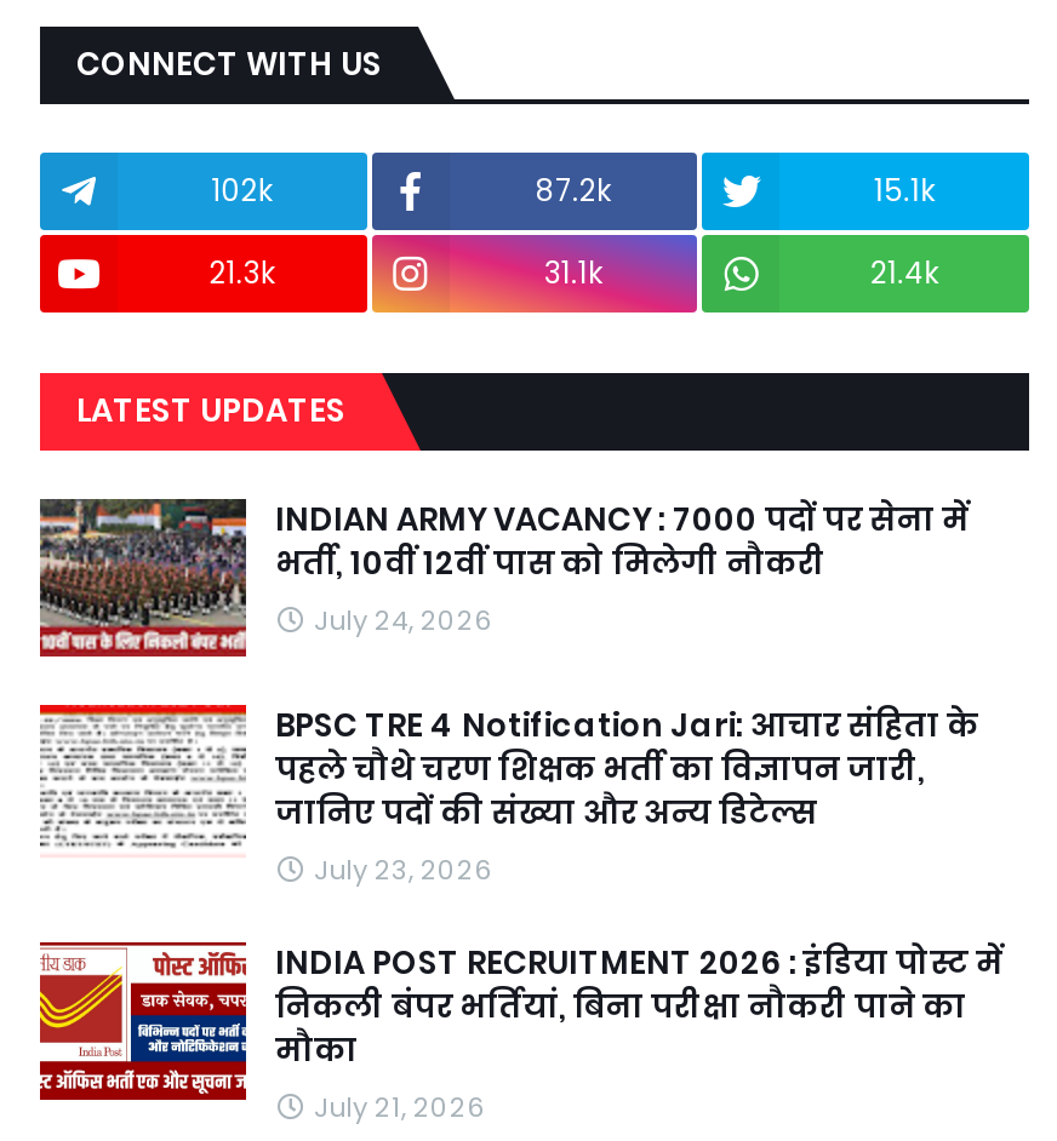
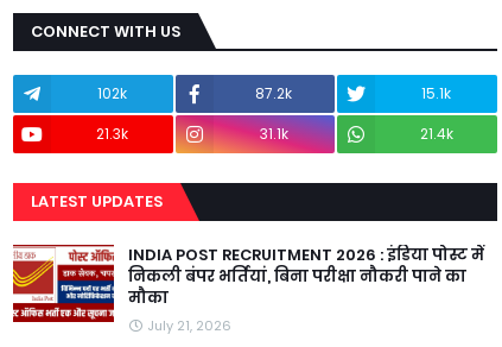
[38,496,978,889] [image] | INDIAN ARMY VACANCY : 7000 पदों पर सेना में | भर्ती, 10वीं 12वीं पास को मिलेगी नौकरी | July 24, 2026 | BPSC TRE 4 Notification Jari: आचार संहिता के | पहले चौथे चरण शिक्षक भर्ती का विज्ञापन जारी, | जानिए पदों की संख्या और अन्य डिटेल्स | July 23, 2026 -> none
[38,703,241,848] [image] -> none

